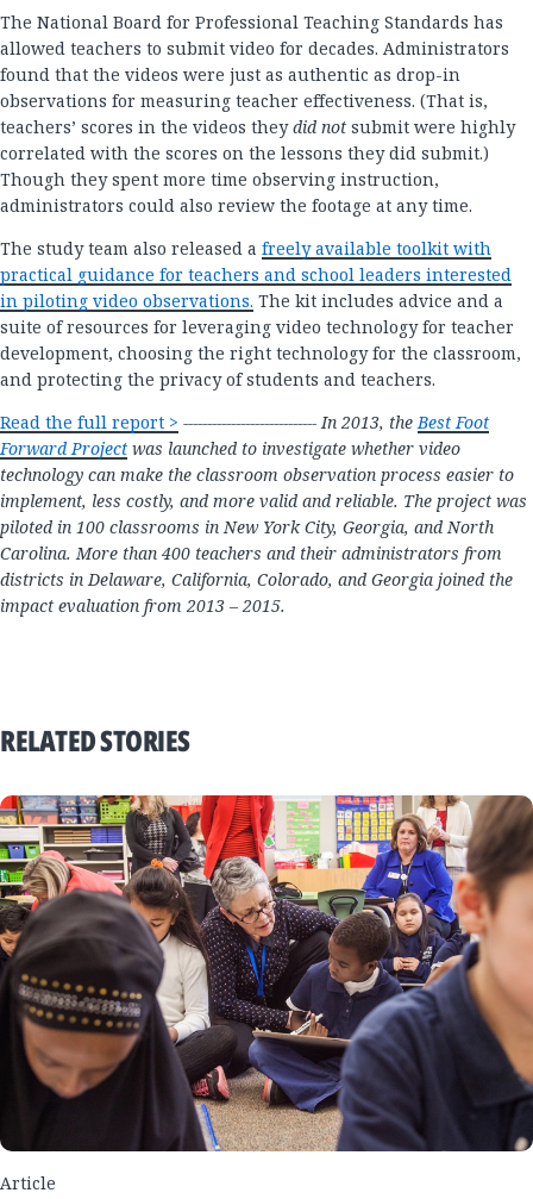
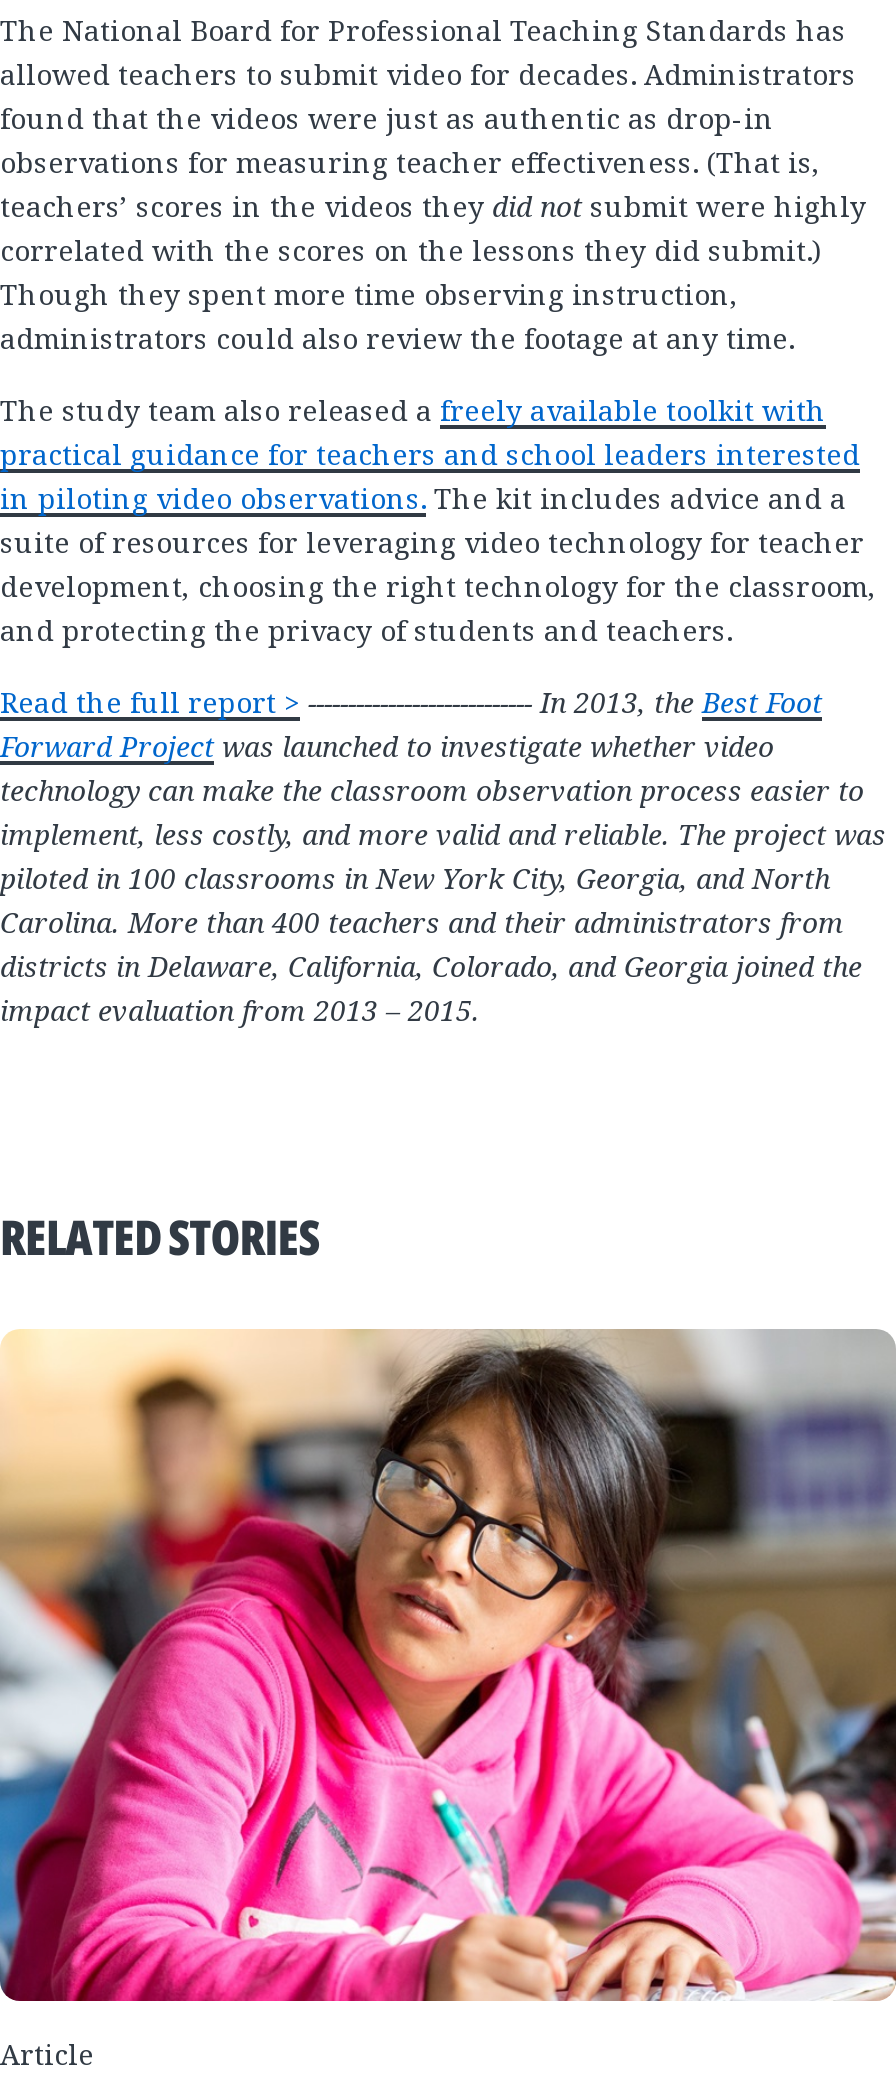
[4,794,529,1153] [image] -> [6,1327,890,2003] [image]

